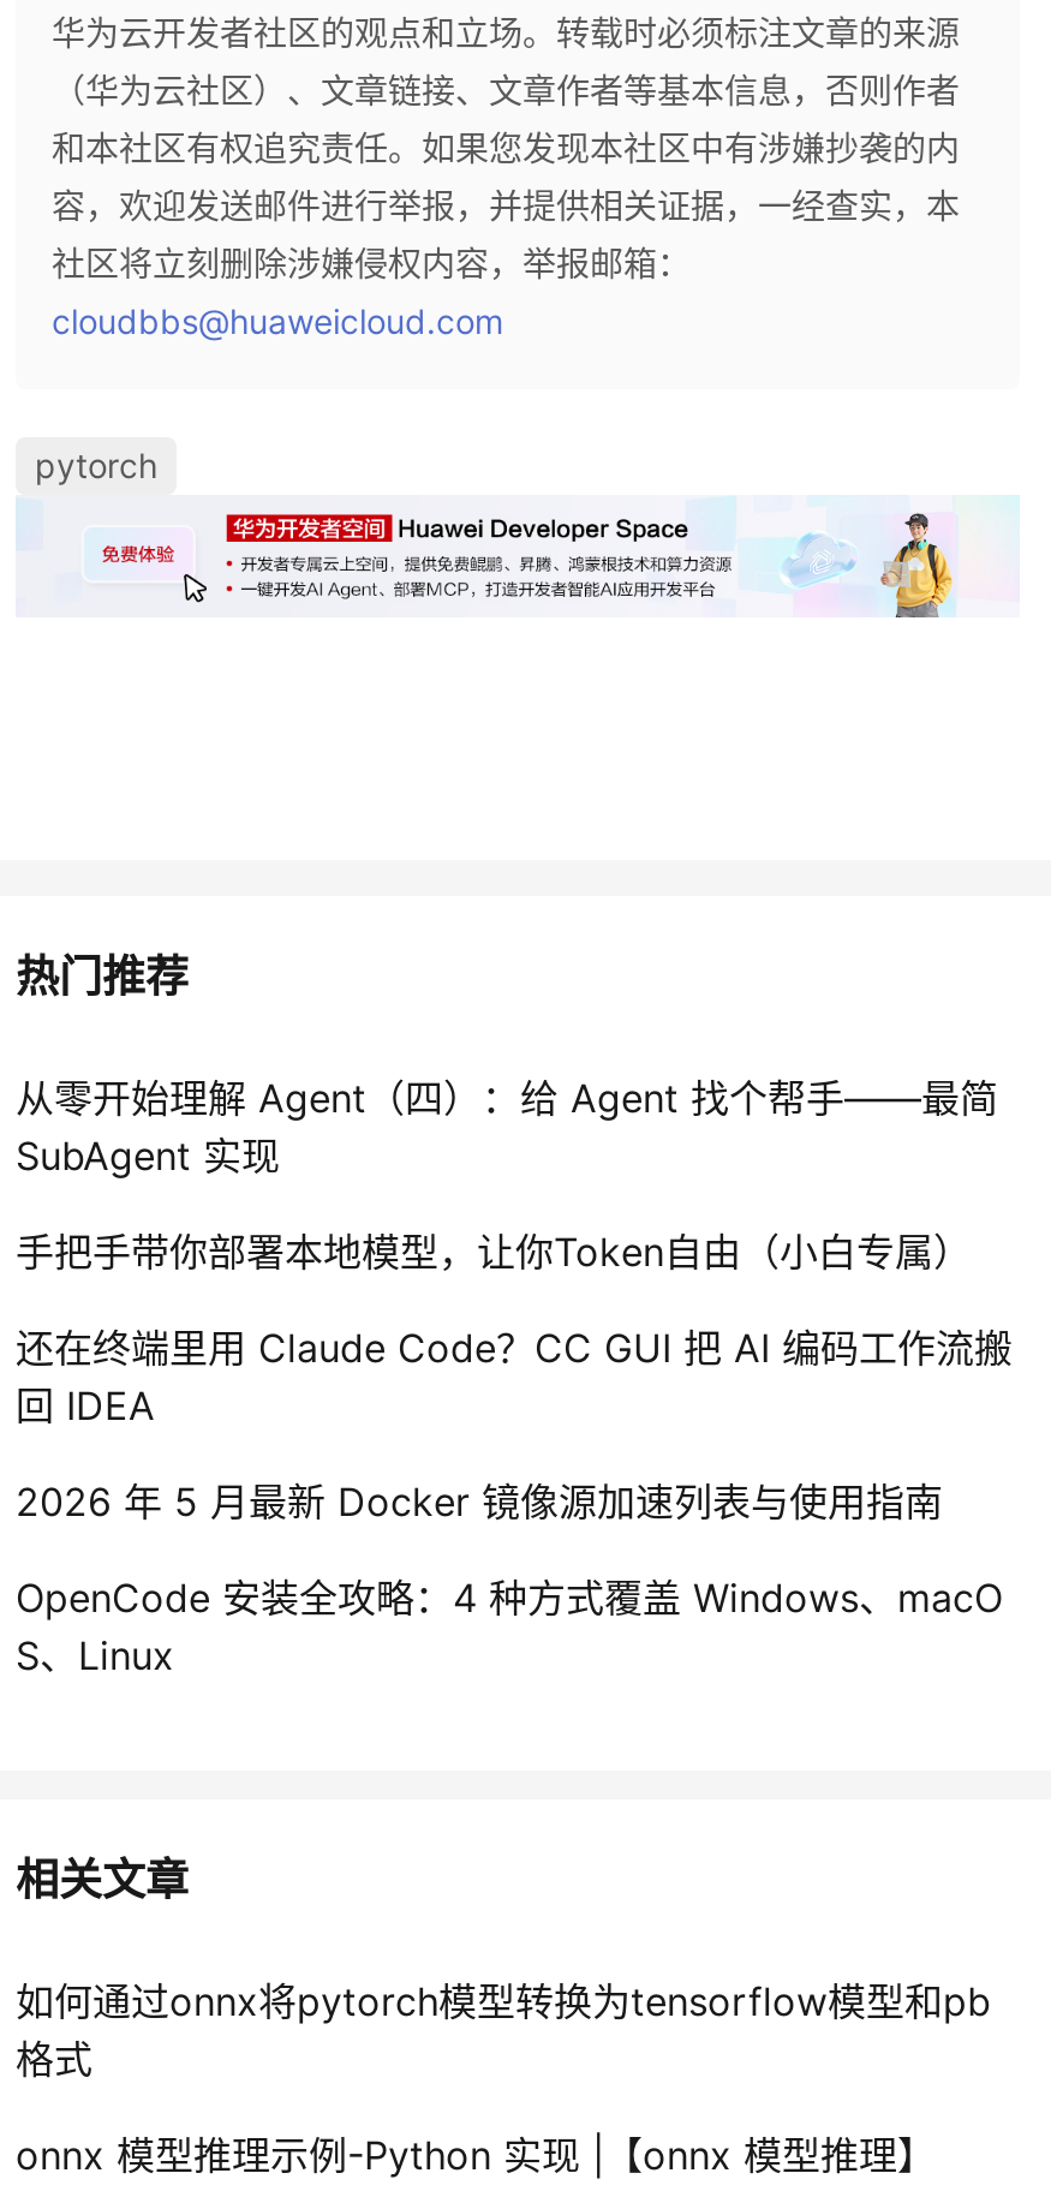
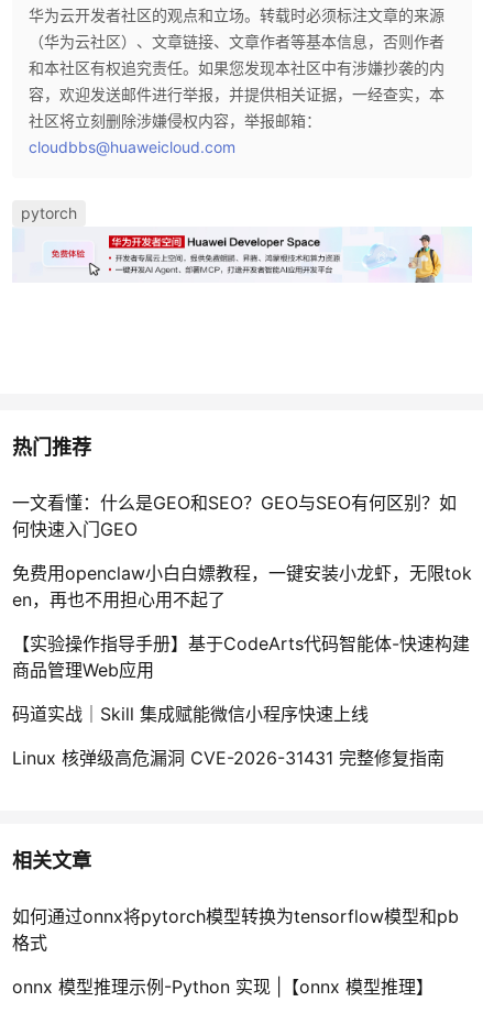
[16,1075,998,1181] 从零开始理解 Agent（四）：给 Agent 找个帮手——最简 | SubAgent 实现 -> [12,492,457,541] 一文看懂：什么是GEO和SEO？GEO与SEO有何区别？如 | 何快速入门GEO
[16,1229,972,1277] 手把手带你部署本地模型，让你Token自由（小白专属） -> [12,563,472,611] 免费用openclaw小白白嫖教程，一键安装小龙虾，无限tok | en，再也不用担心用不起了
[16,1325,1013,1431] 还在终端里用 Claude Code？CC GUI 把 AI 编码工作流搬 | 回 IDEA -> [12,633,470,681] 【实验操作指导手册】基于CodeArts代码智能体-快速构建 | 商品管理Web应用
[16,1479,943,1527] 2026 年 5 月最新 Docker 镜像源加速列表与使用指南 -> [12,703,369,725] 码道实战｜Skill 集成赋能微信小程序快速上线
[16,1575,1003,1680] OpenCode 安装全攻略：4 种方式覆盖 Windows、macO | S、Linux -> [12,747,446,769] Linux 核弹级高危漏洞 CVE-2026-31431 完整修复指南

